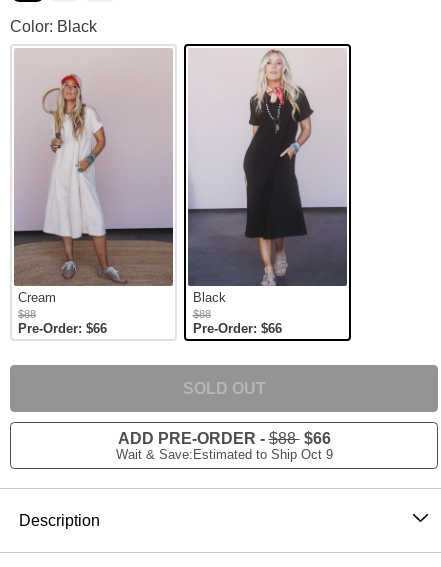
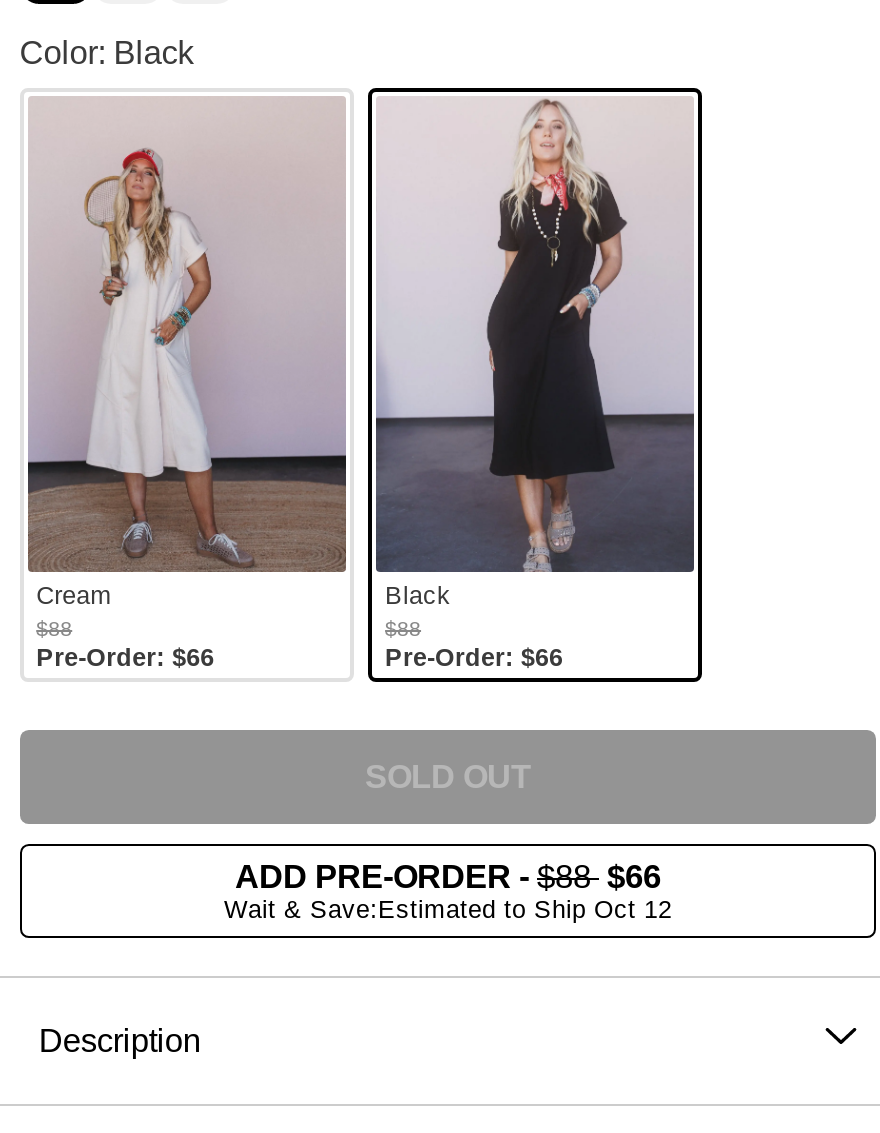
[115,448,332,462] Wait & Save:Estimated to Ship Oct 9 -> [224,895,672,923] Wait & Save:Estimated to Ship Oct 12

